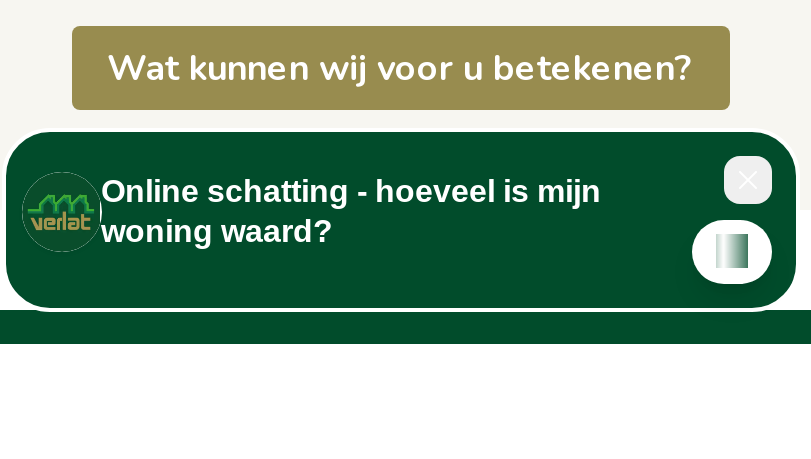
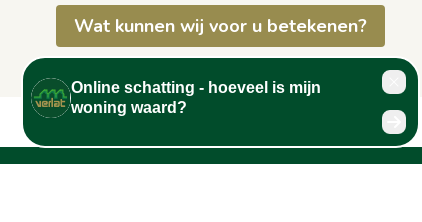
[690,218,772,286] [image] -> [366,102,407,135] [image]

